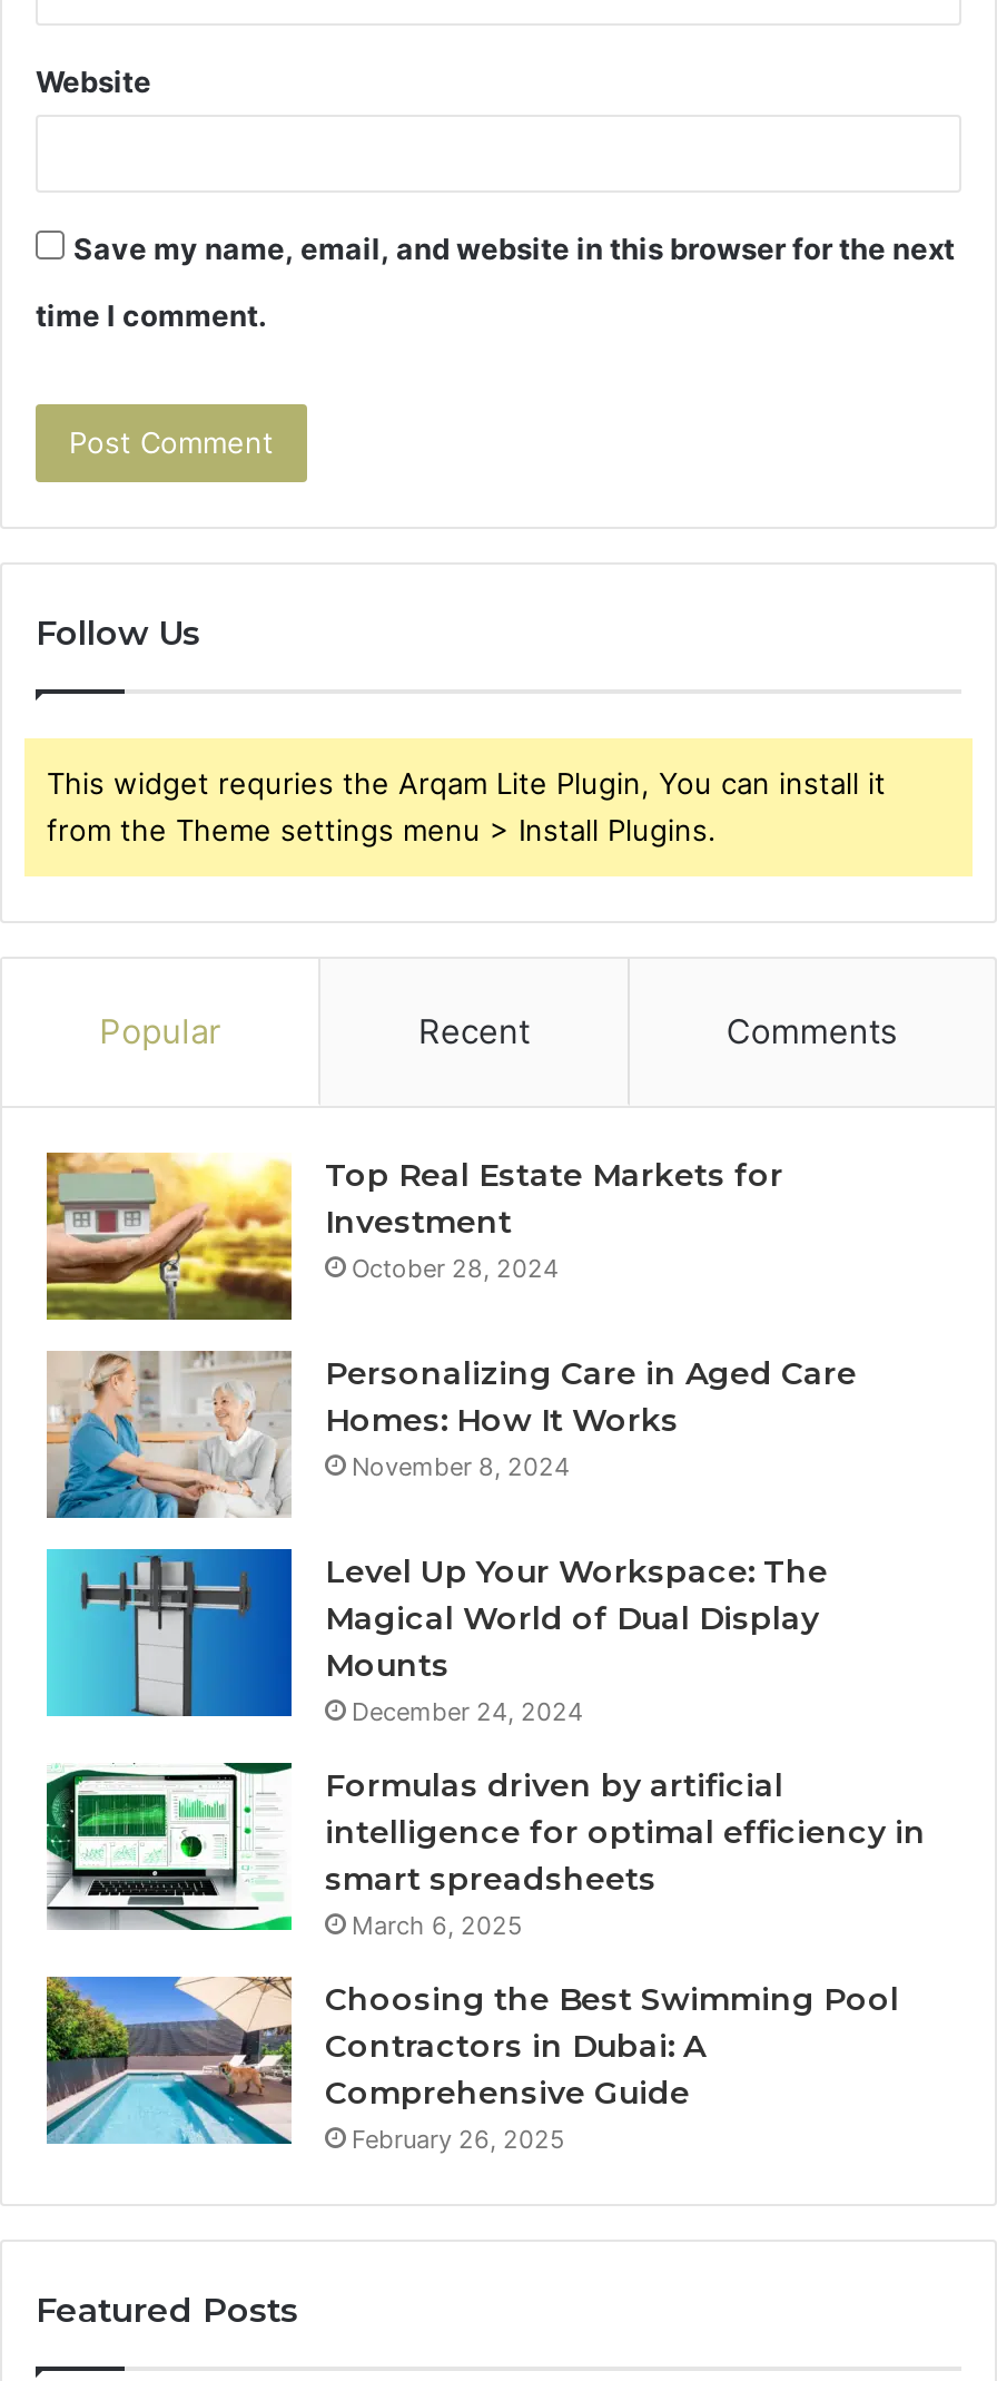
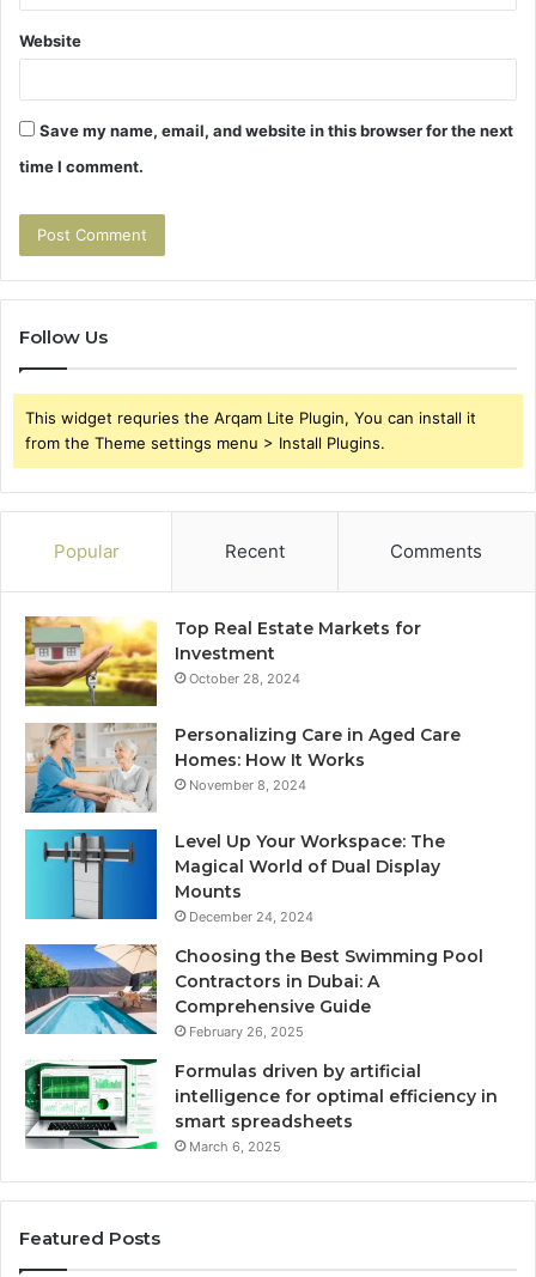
moved [47,1761,926,1942] -> [25,1058,498,1155]: [image] | Formulas driven by artificial | intelligence for optimal efficiency in | smart spreadsheets | March 6, 2025
moved [42,1972,899,2155] -> [23,942,483,1040]: [image] | Choosing the Best Swimming Pool | Contractors in Dubai: A | Comprehensive Guide | February 26, 2025

